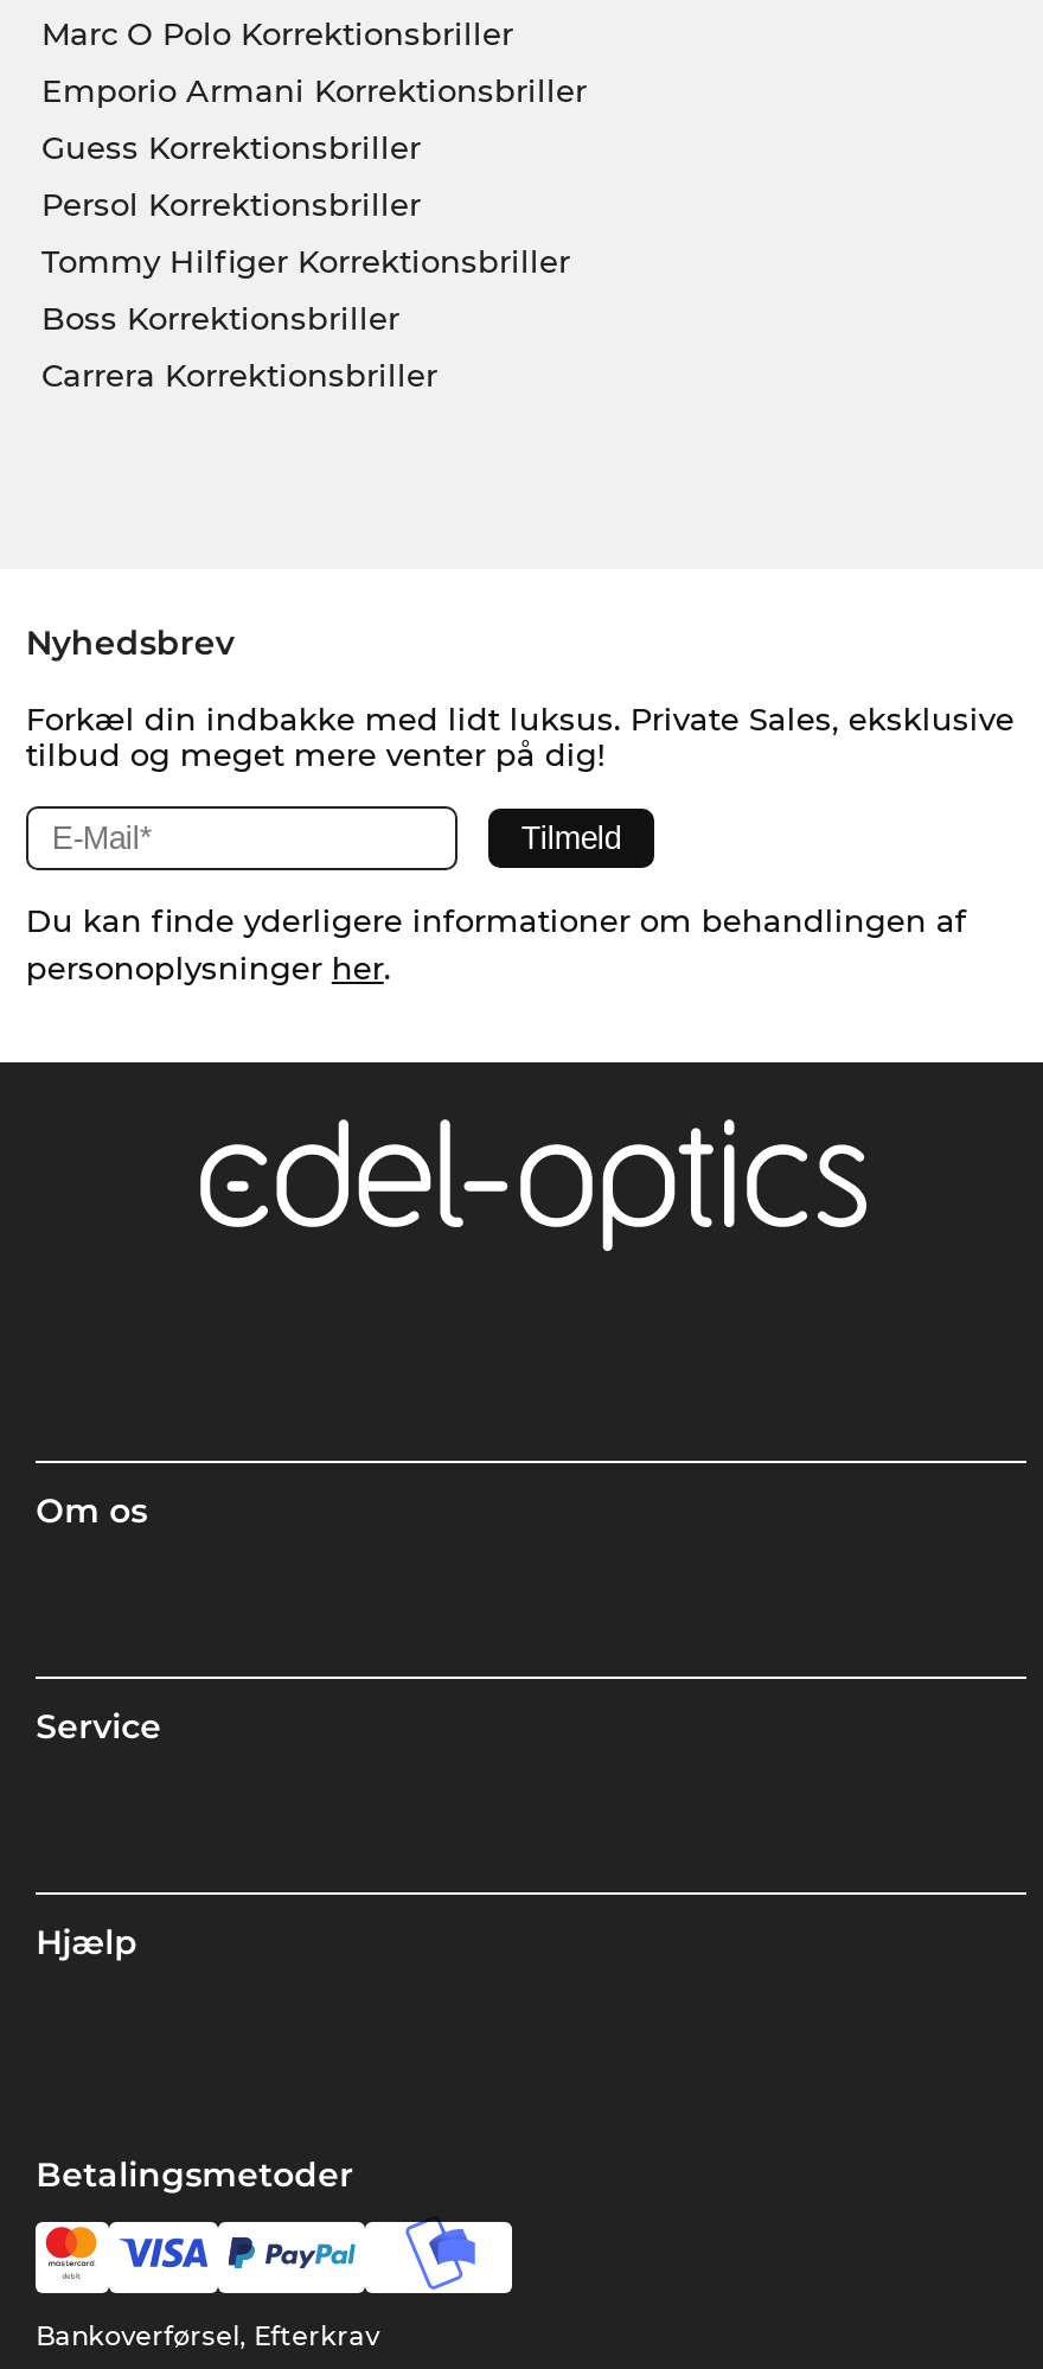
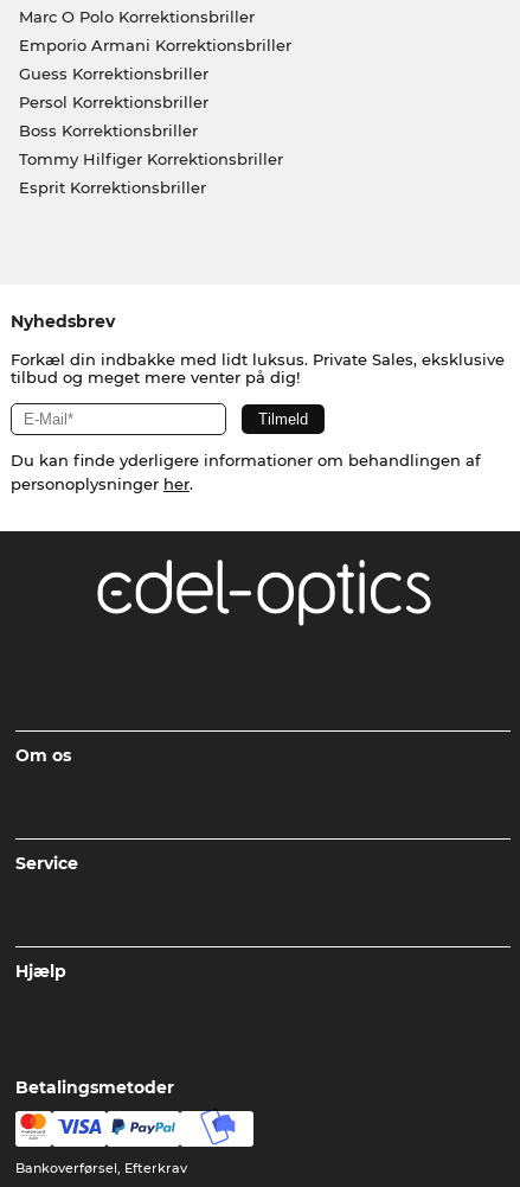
moved [41,241,570,279] -> [18,149,283,168]: Tommy Hilfiger Korrektionsbriller
moved [41,298,399,336] -> [18,121,197,140]: Boss Korrektionsbriller
[41,355,437,393] Carrera Korrektionsbriller -> [18,178,206,196] Esprit Korrektionsbriller

